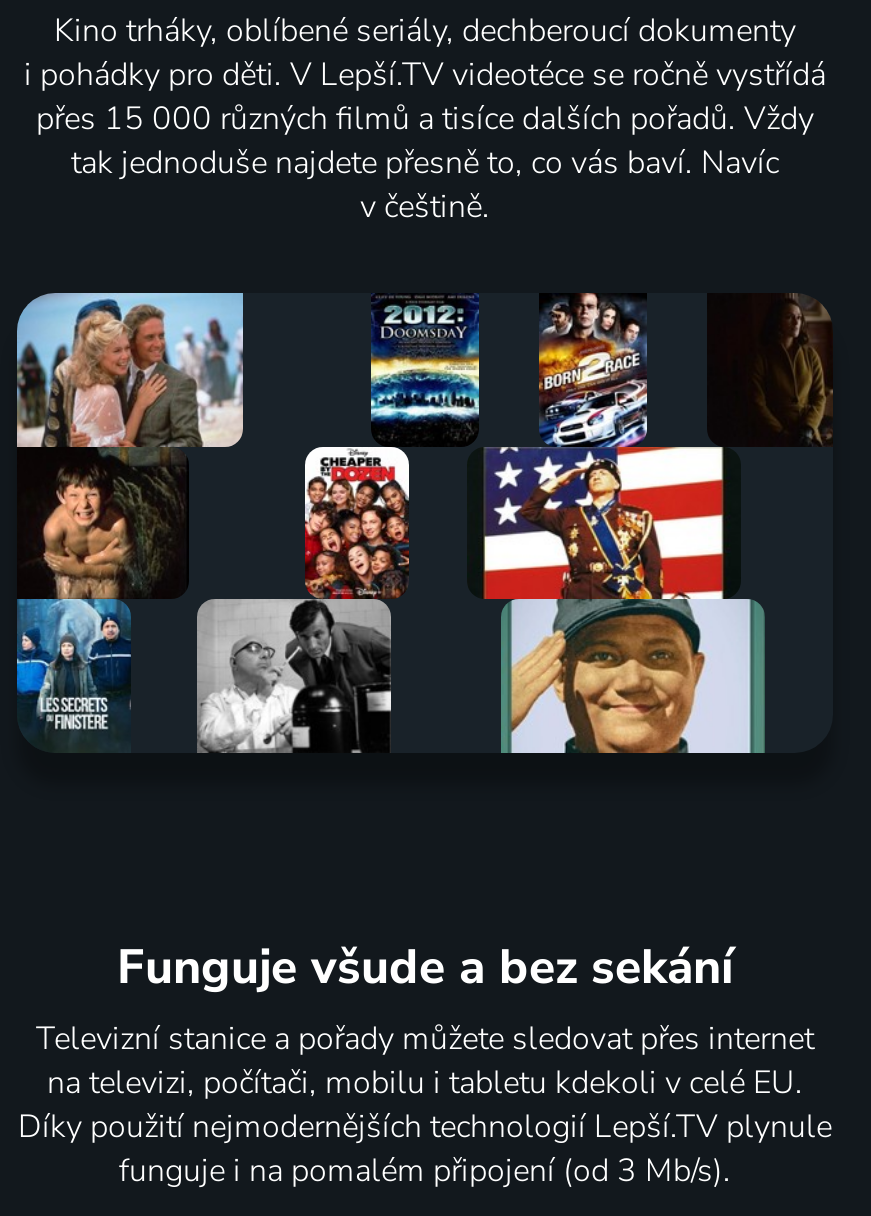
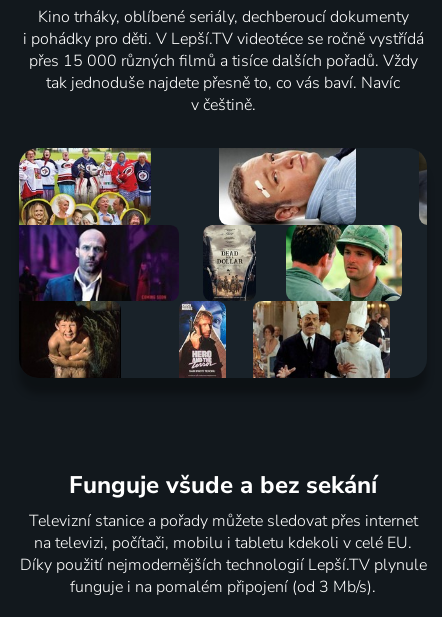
[15,291,833,755] [image] -> [18,147,428,379] [image]

